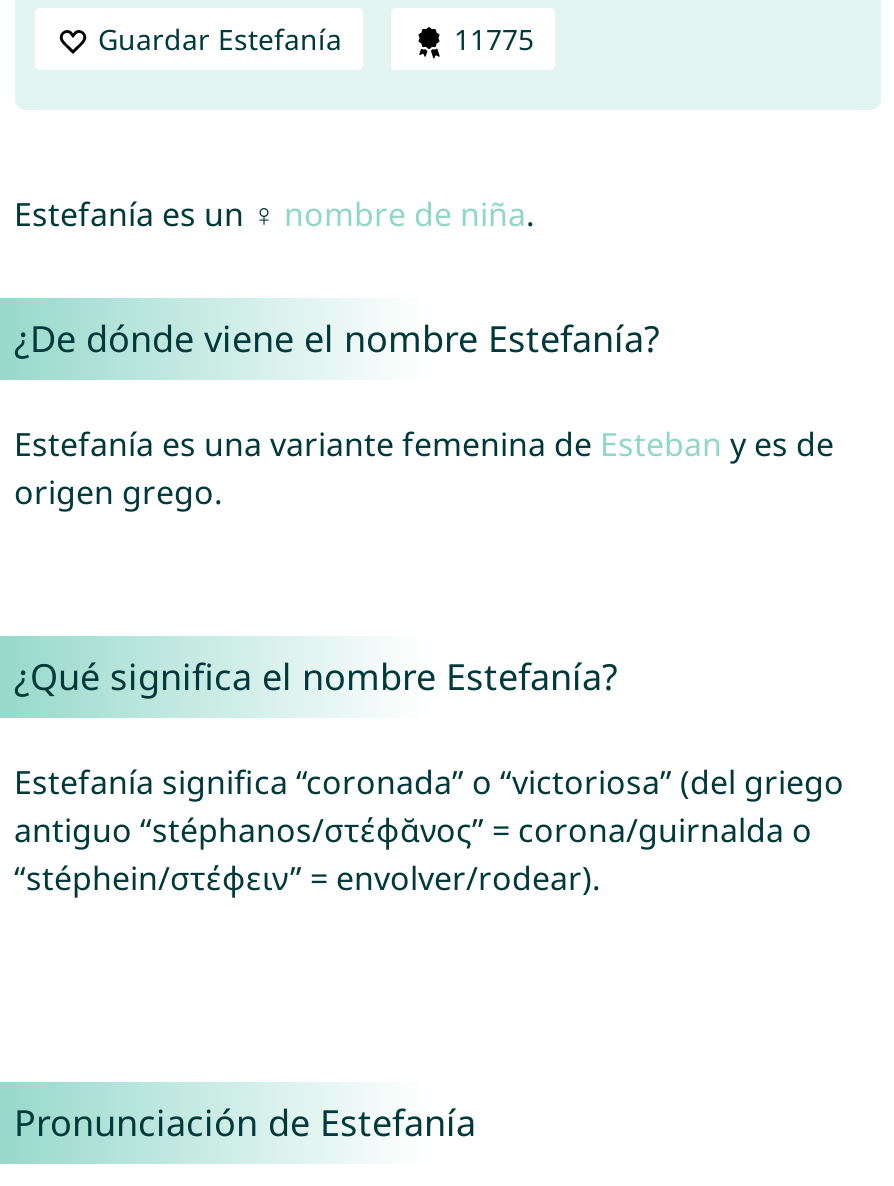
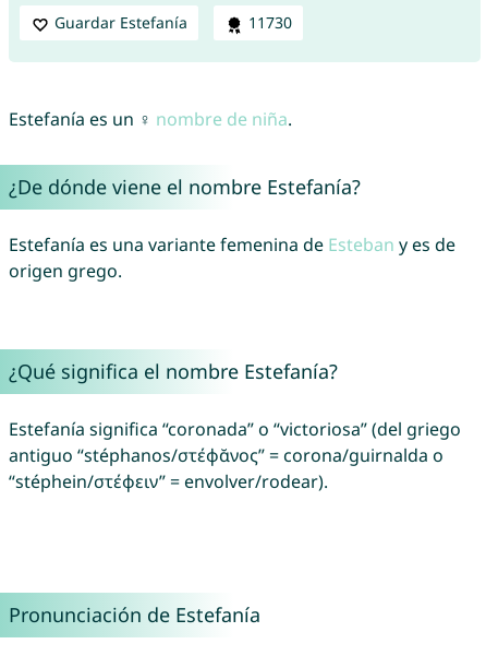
[446,19,534,57] 11775 -> [244,12,291,33] 11730

